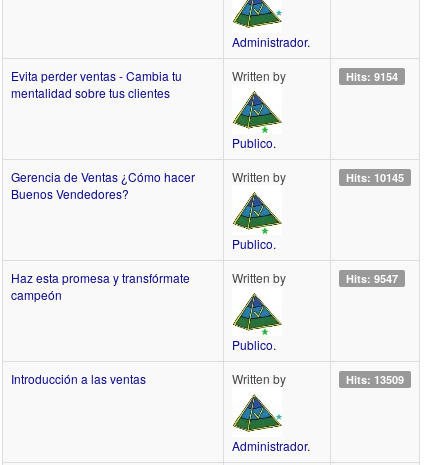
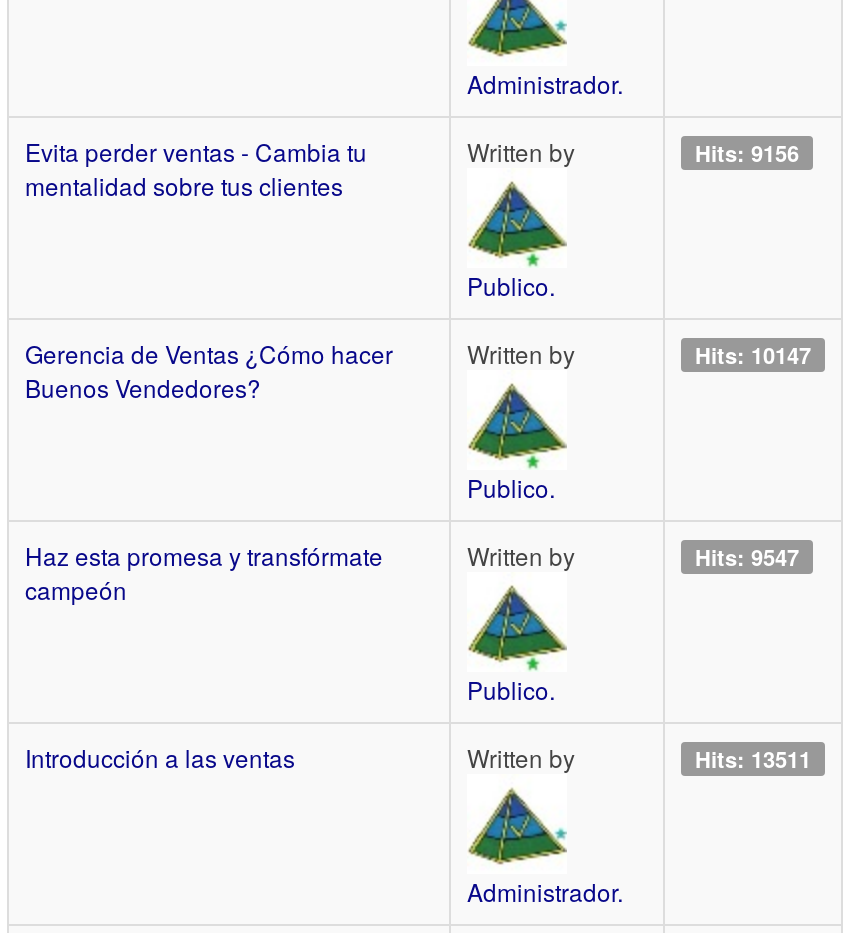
[346,69,398,84] Hits: 9154 -> [695,137,799,167] Hits: 9156
[346,170,404,185] Hits: 10145 -> [695,339,811,369] Hits: 10147
[346,372,404,387] Hits: 13509 -> [695,743,811,773] Hits: 13511

